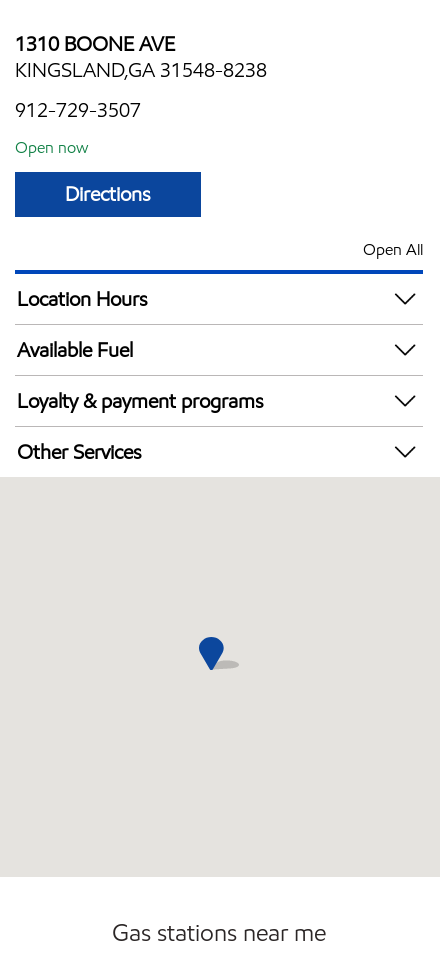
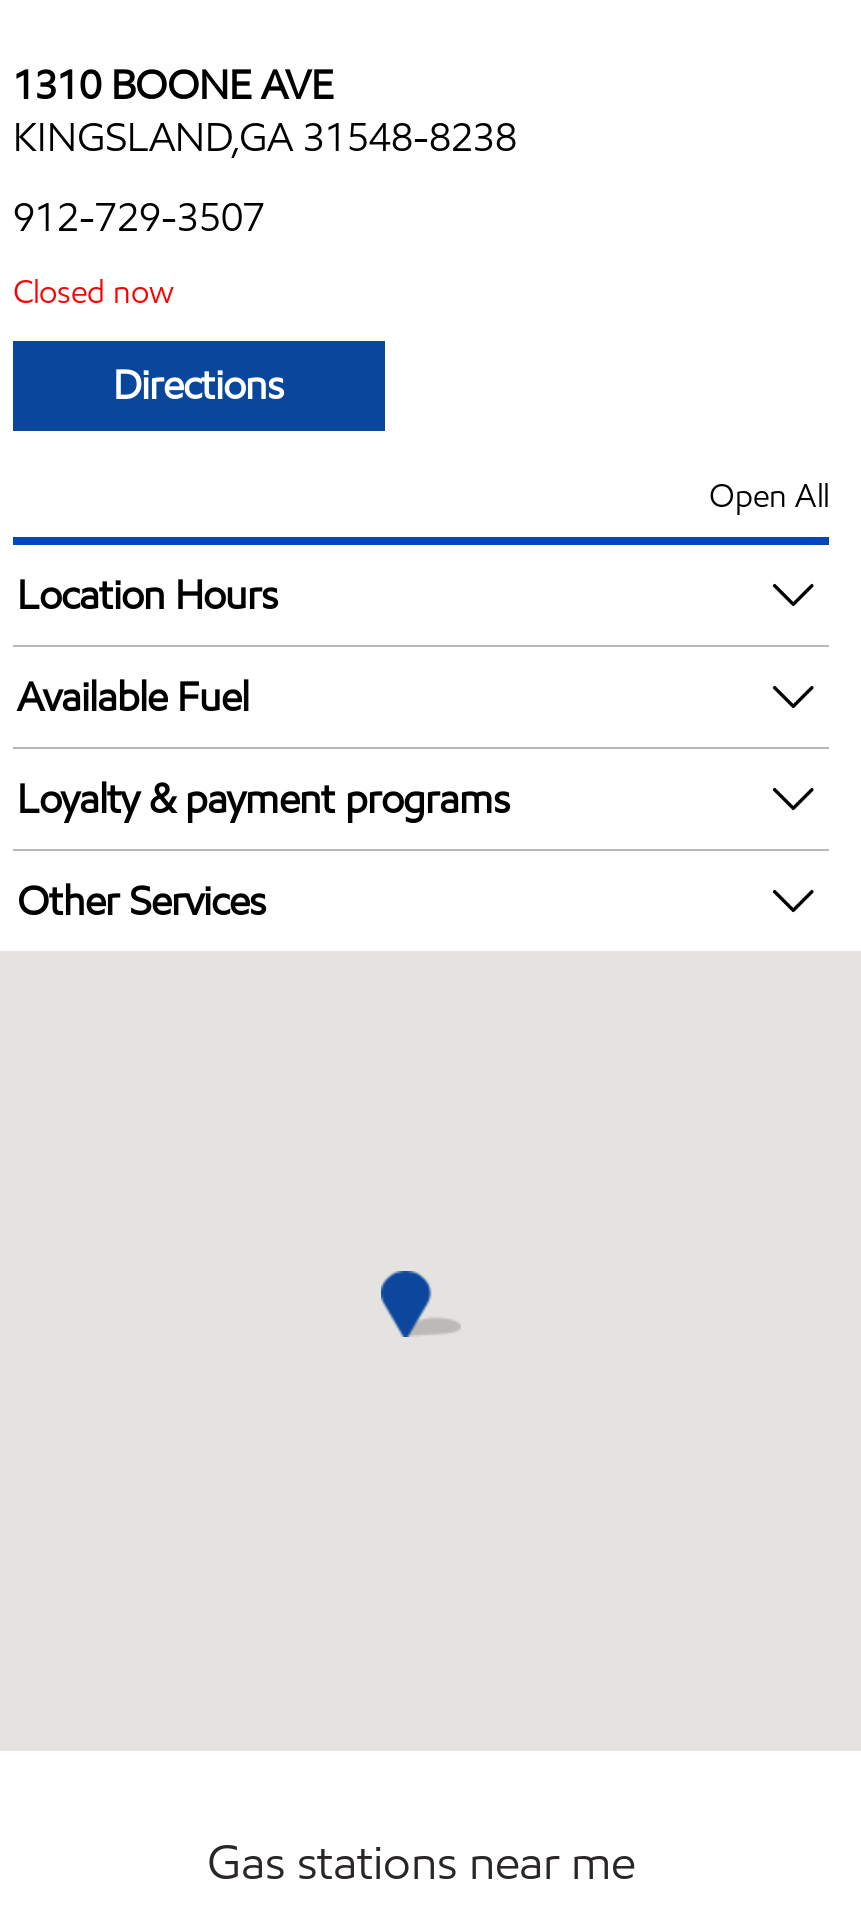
[15,136,89,157] Open now -> [13,270,175,312] Closed now

